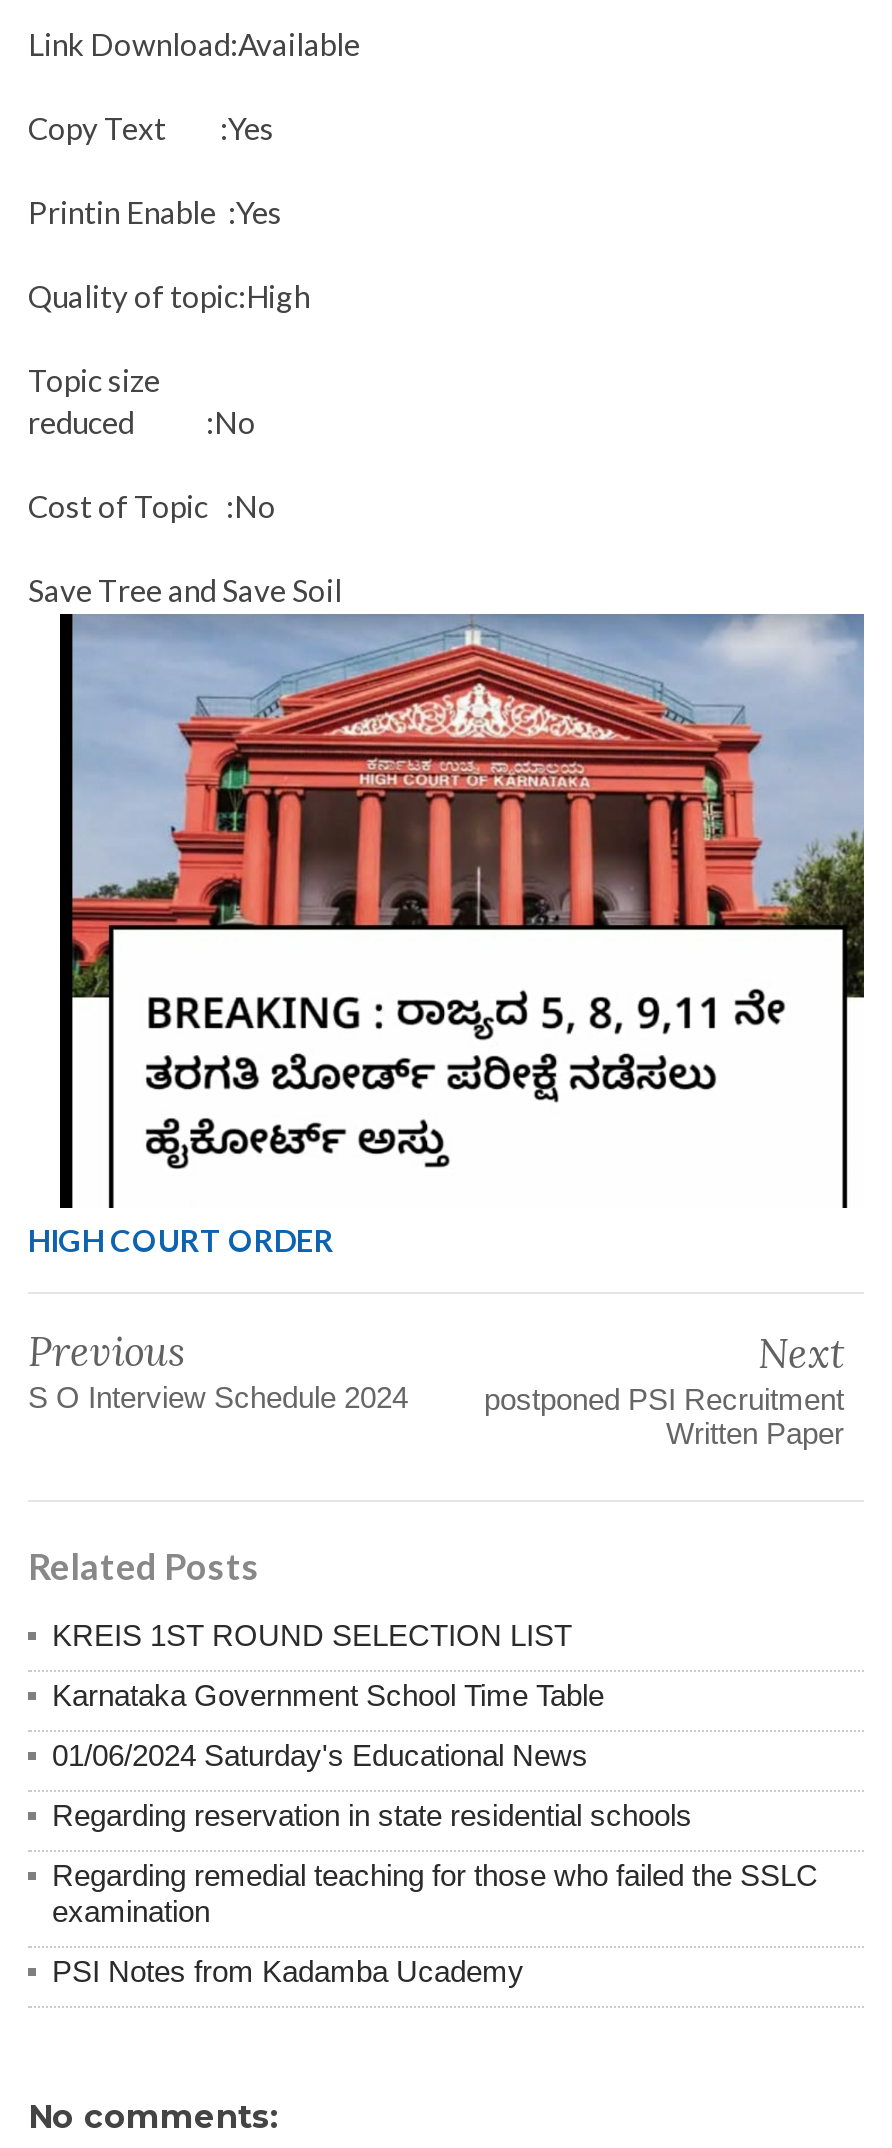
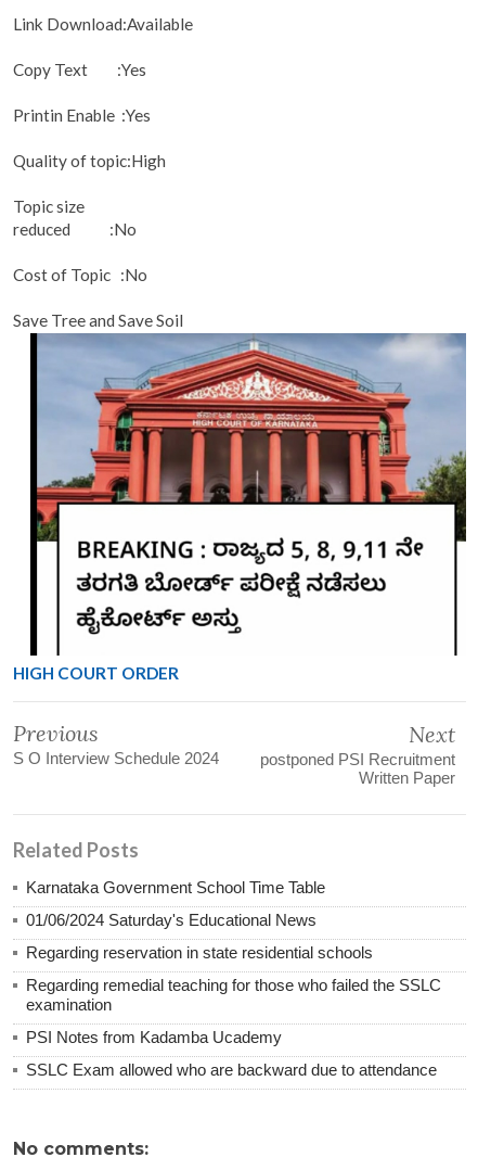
[52,1618,572,1652] KREIS 1ST ROUND SELECTION LIST -> none
moved [52,1678,818,1988] -> [26,878,441,1046]: Karnataka Government School Time Table | 01/06/2024 Saturday's Educational News | Regarding reservation in state residential schools | Regarding remedial teaching for those who failed the SSLC | examination | PSI Notes from Kadamba Ucademy
none -> [26,1060,437,1079] SSLC Exam allowed who are backward due to attendance

